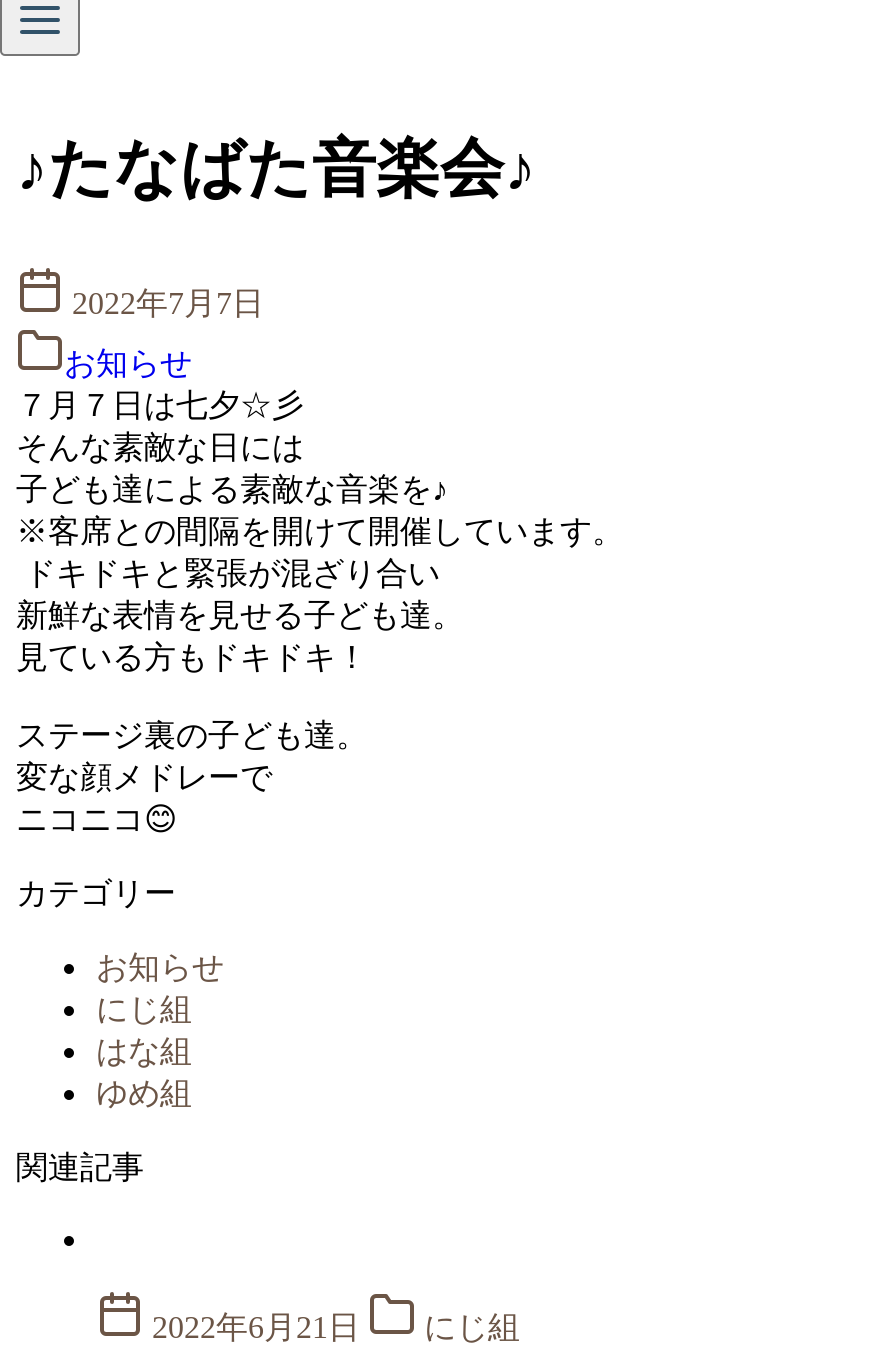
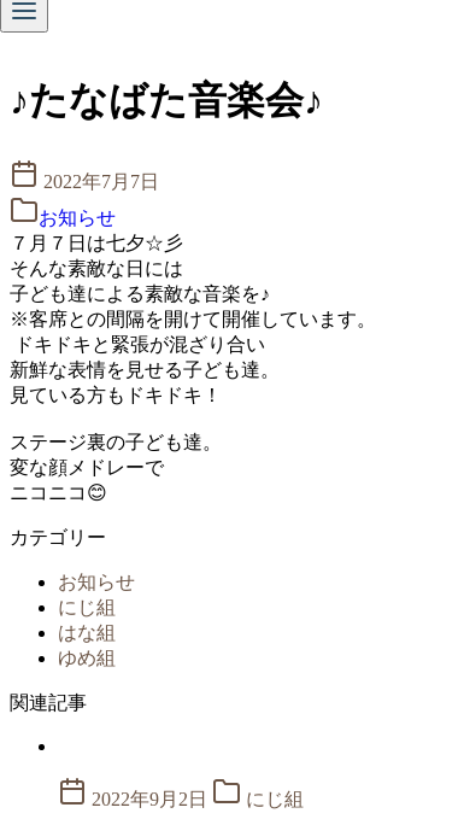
[152,1310,520,1344] 2022年6月21日 にじ組 -> [92,789,304,809] 2022年9月2日 にじ組

